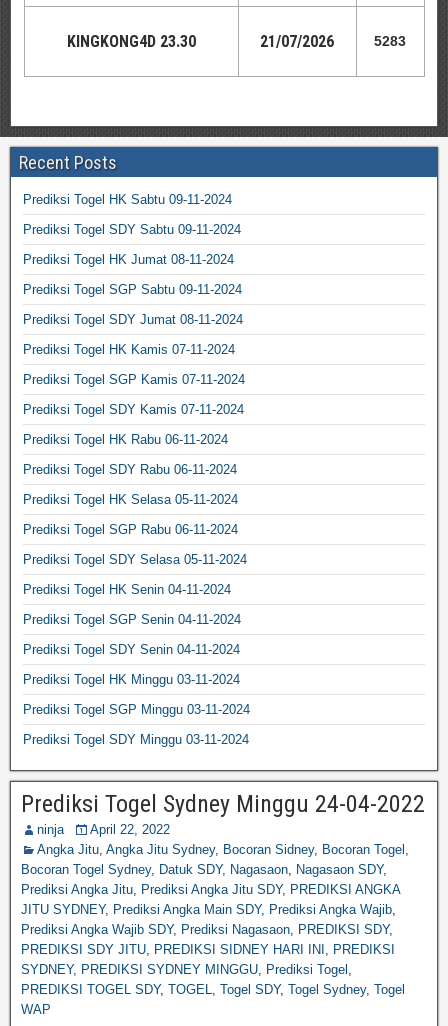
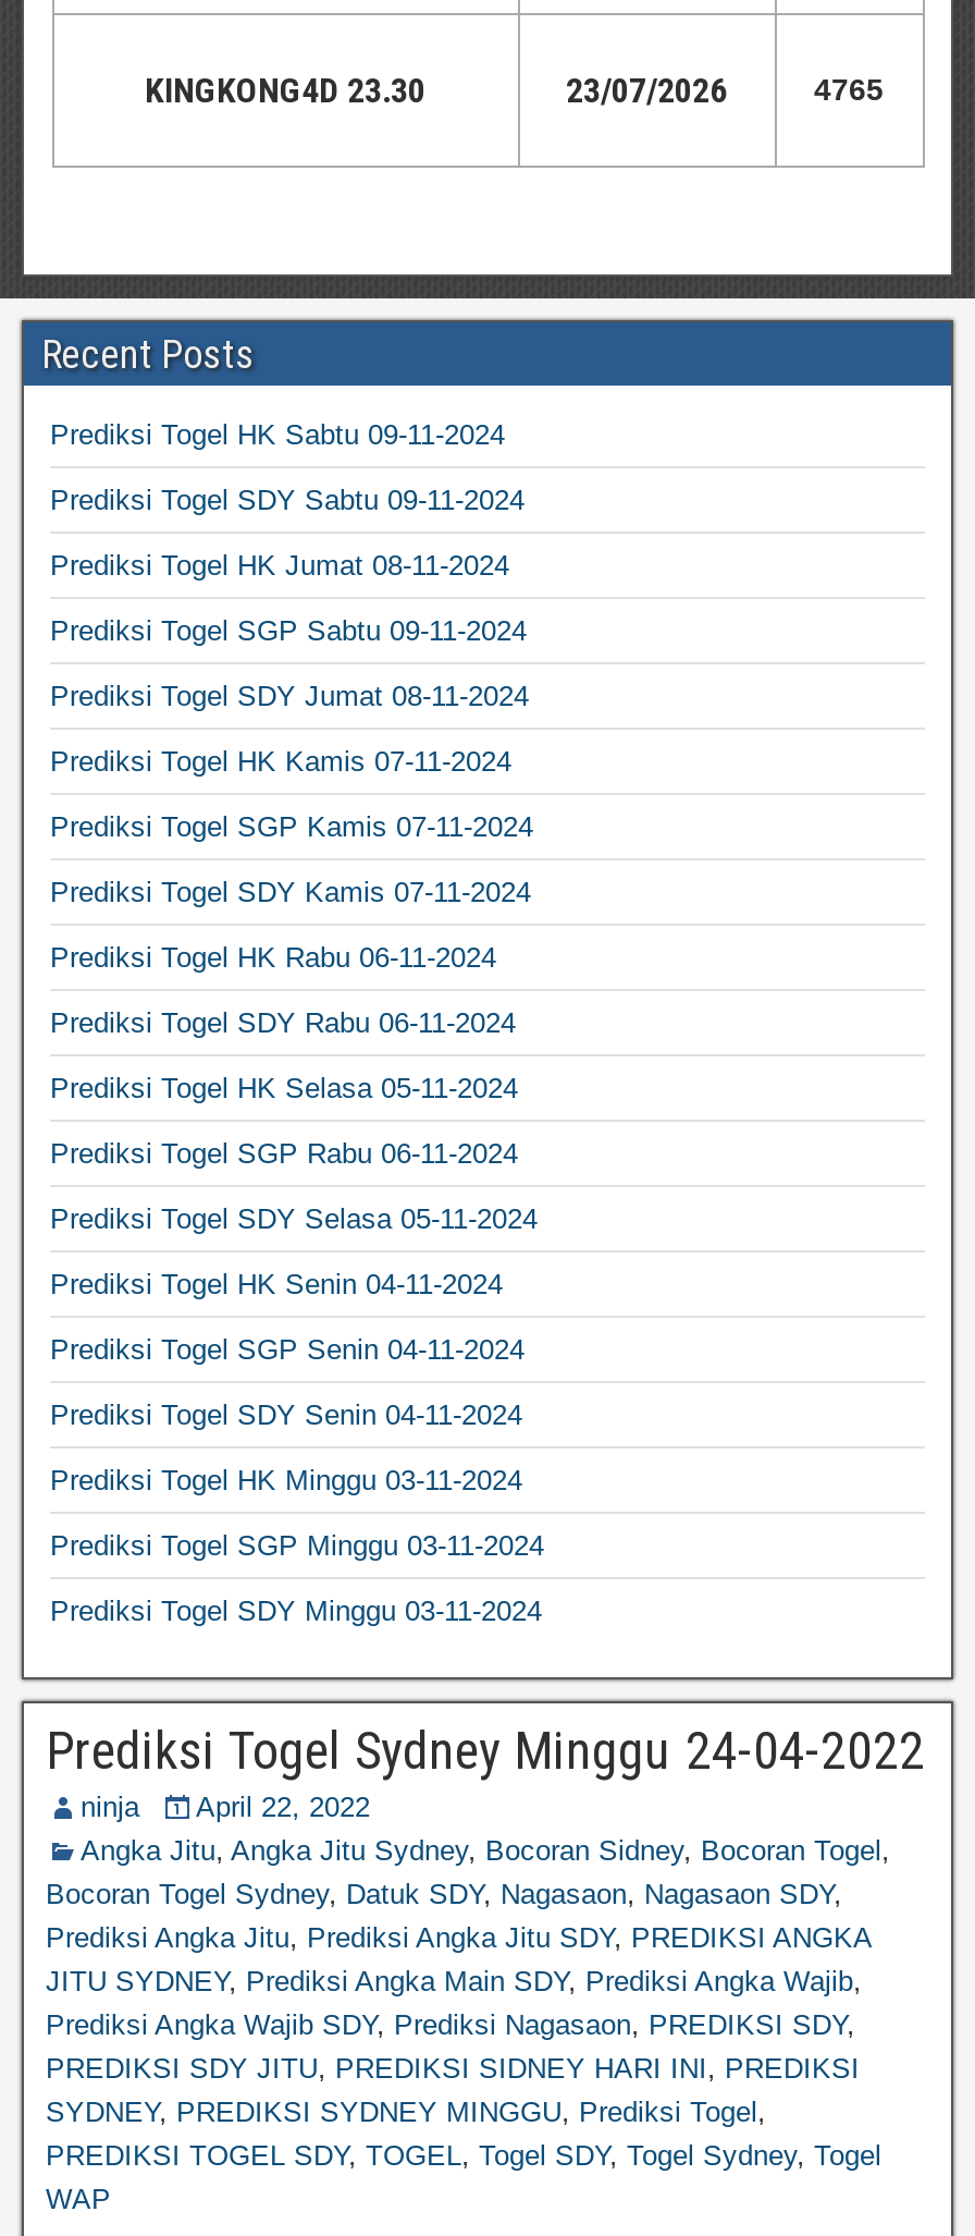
[260,32,334,51] 21/07/2026 -> [566,71,727,112] 23/07/2026
[374,33,406,49] 5283 -> [814,73,884,108] 4765

